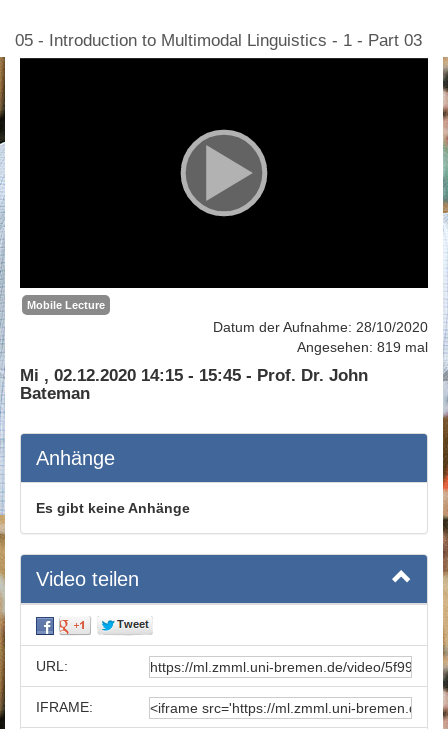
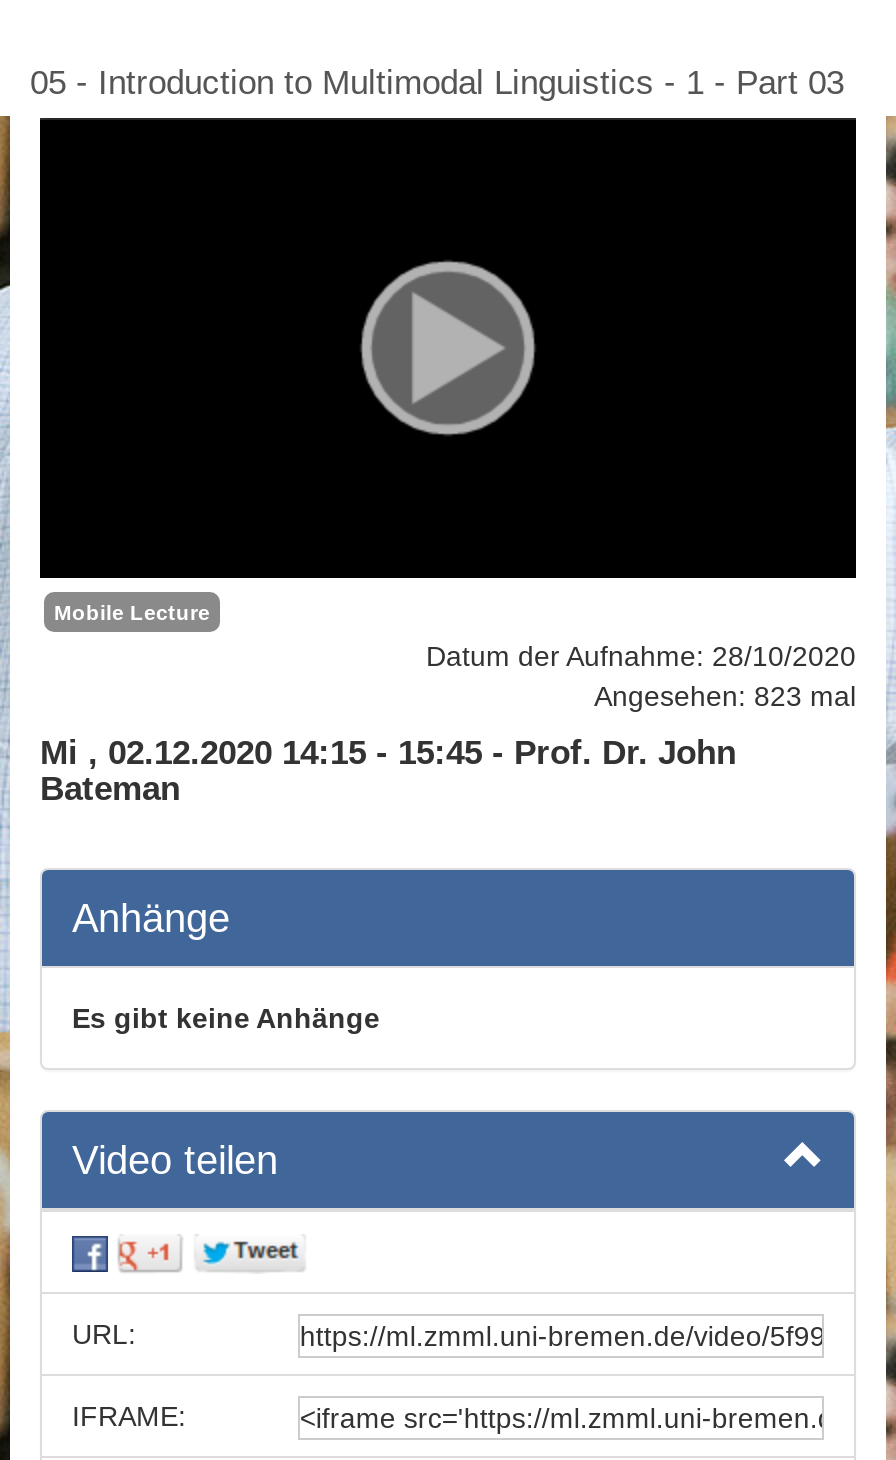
[297,339,428,355] Angesehen: 819 mal -> [594,680,856,712] Angesehen: 823 mal

